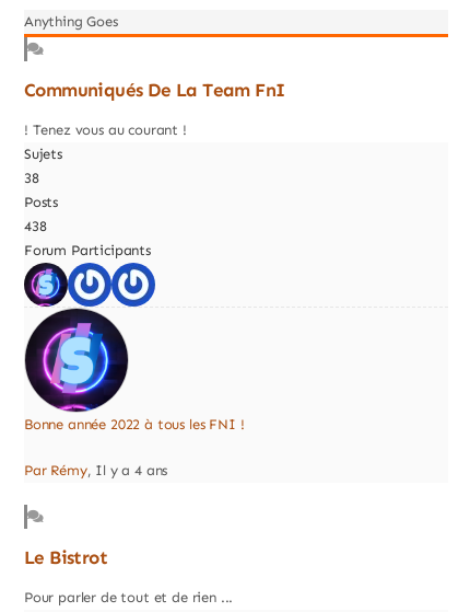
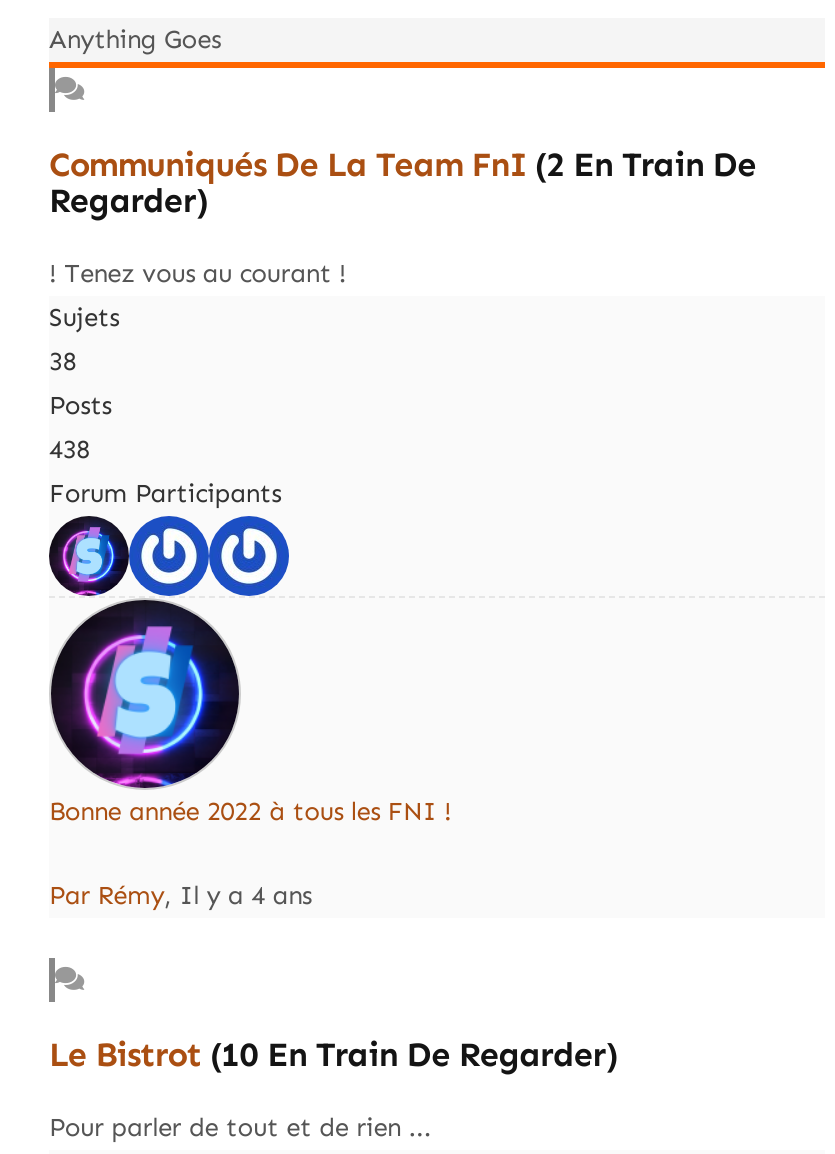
[24,79,285,101] Communiqués De La Team FnI -> [49,145,756,221] Communiqués De La Team FnI (2 En Train De | Regarder)
[24,547,107,569] Le Bistrot -> [49,1035,618,1075] Le Bistrot (10 En Train De Regarder)

